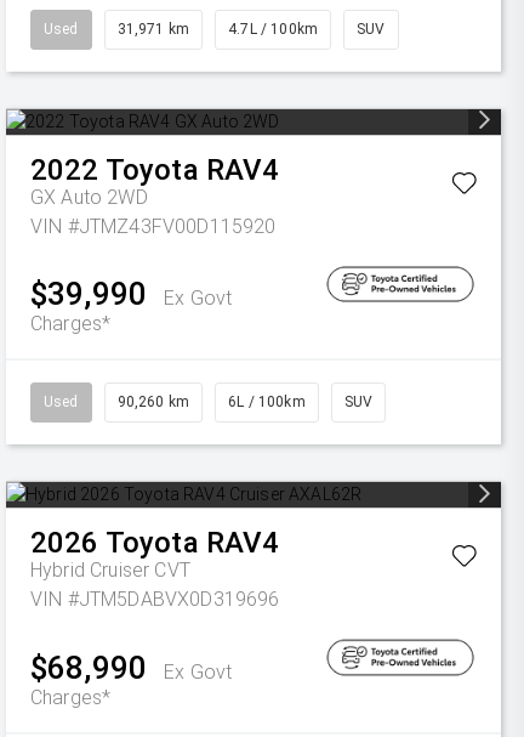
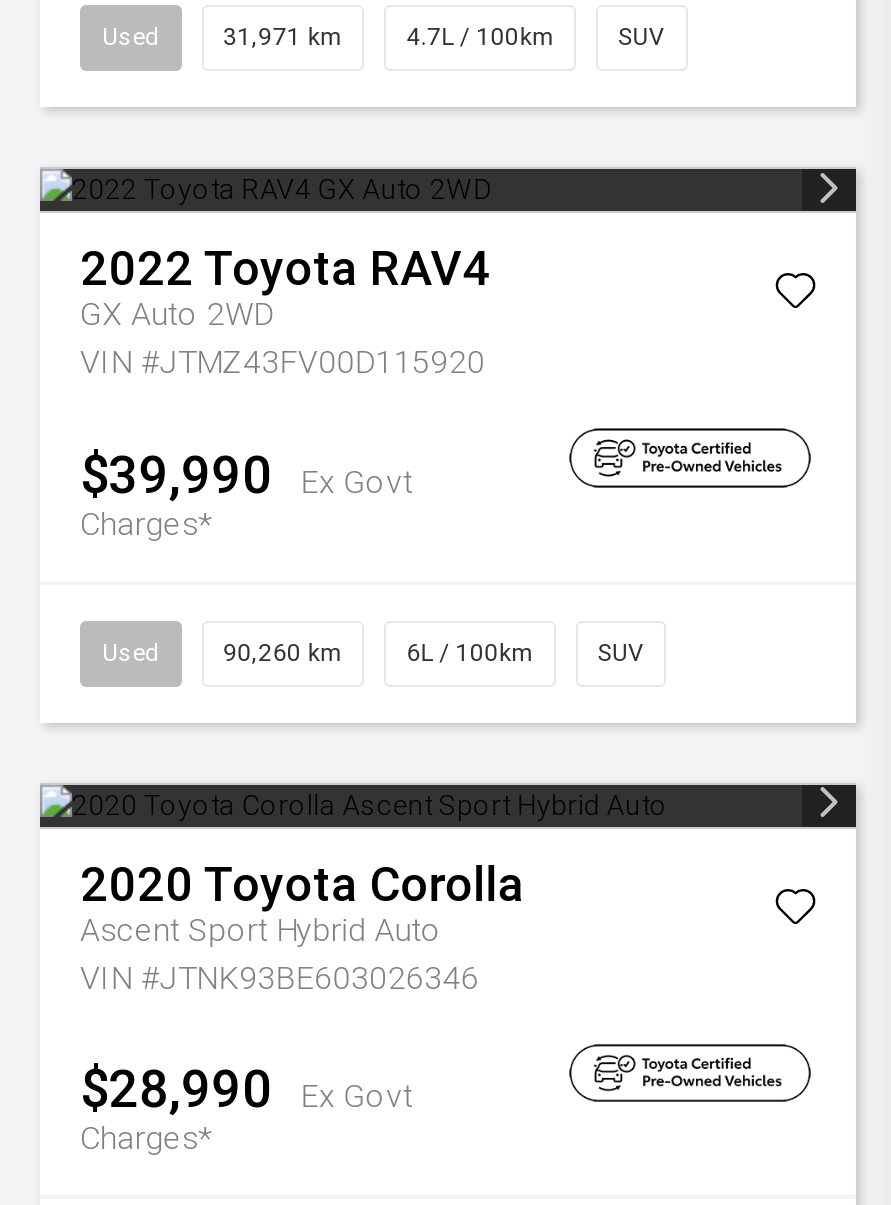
[30,526,280,611] 2026 Toyota RAV4 | Hybrid Cruiser CVT | VIN #JTM5DABVX0D319696 -> [80,856,524,996] 2020 Toyota Corolla | Ascent Sport Hybrid Auto | VIN #JTNK93BE603026346
[30,649,232,685] $68,990 Ex Govt -> [80,1059,413,1119] $28,990 Ex Govt

